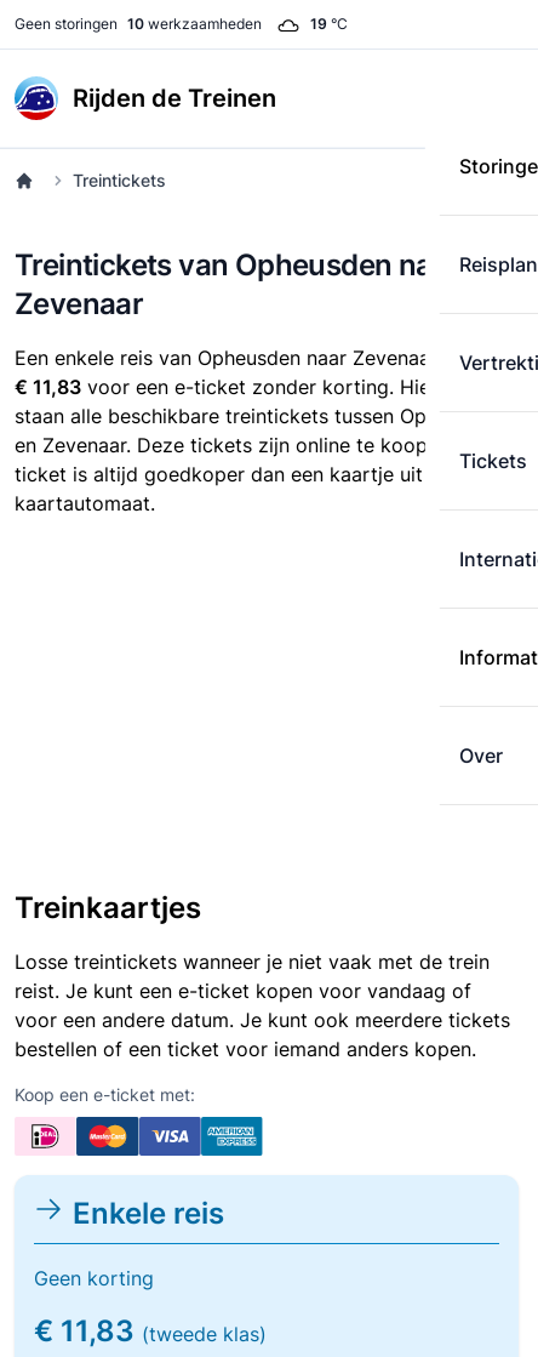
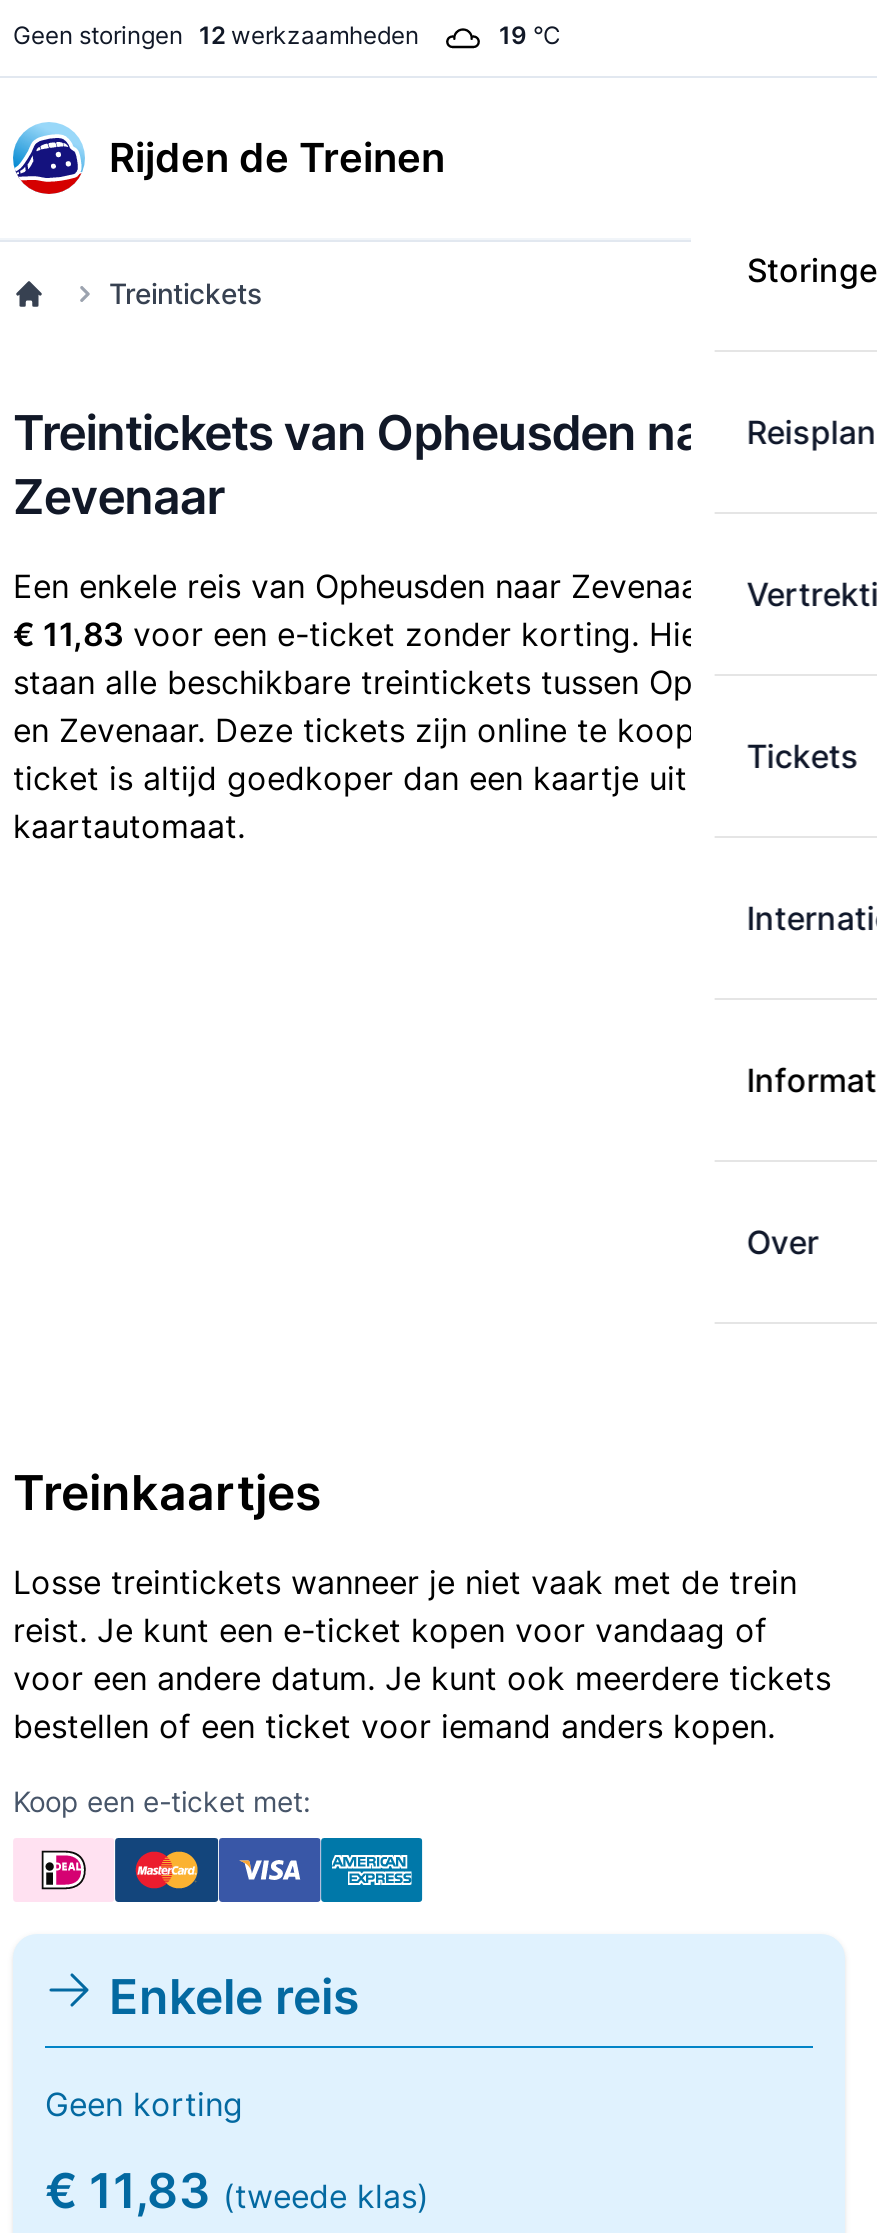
[15,15,262,33] Geen storingen 10 werkzaamheden -> [13,20,419,50] Geen storingen 12 werkzaamheden

